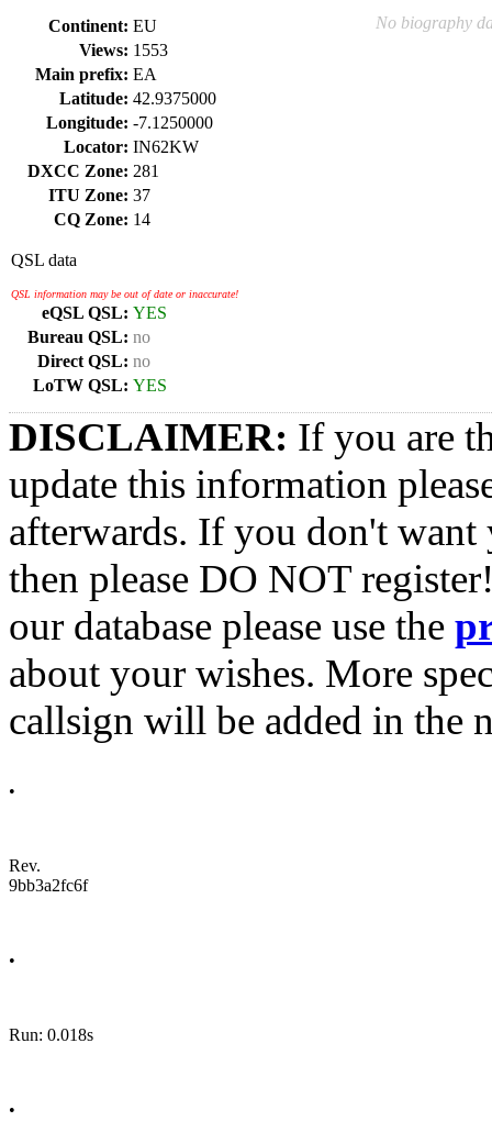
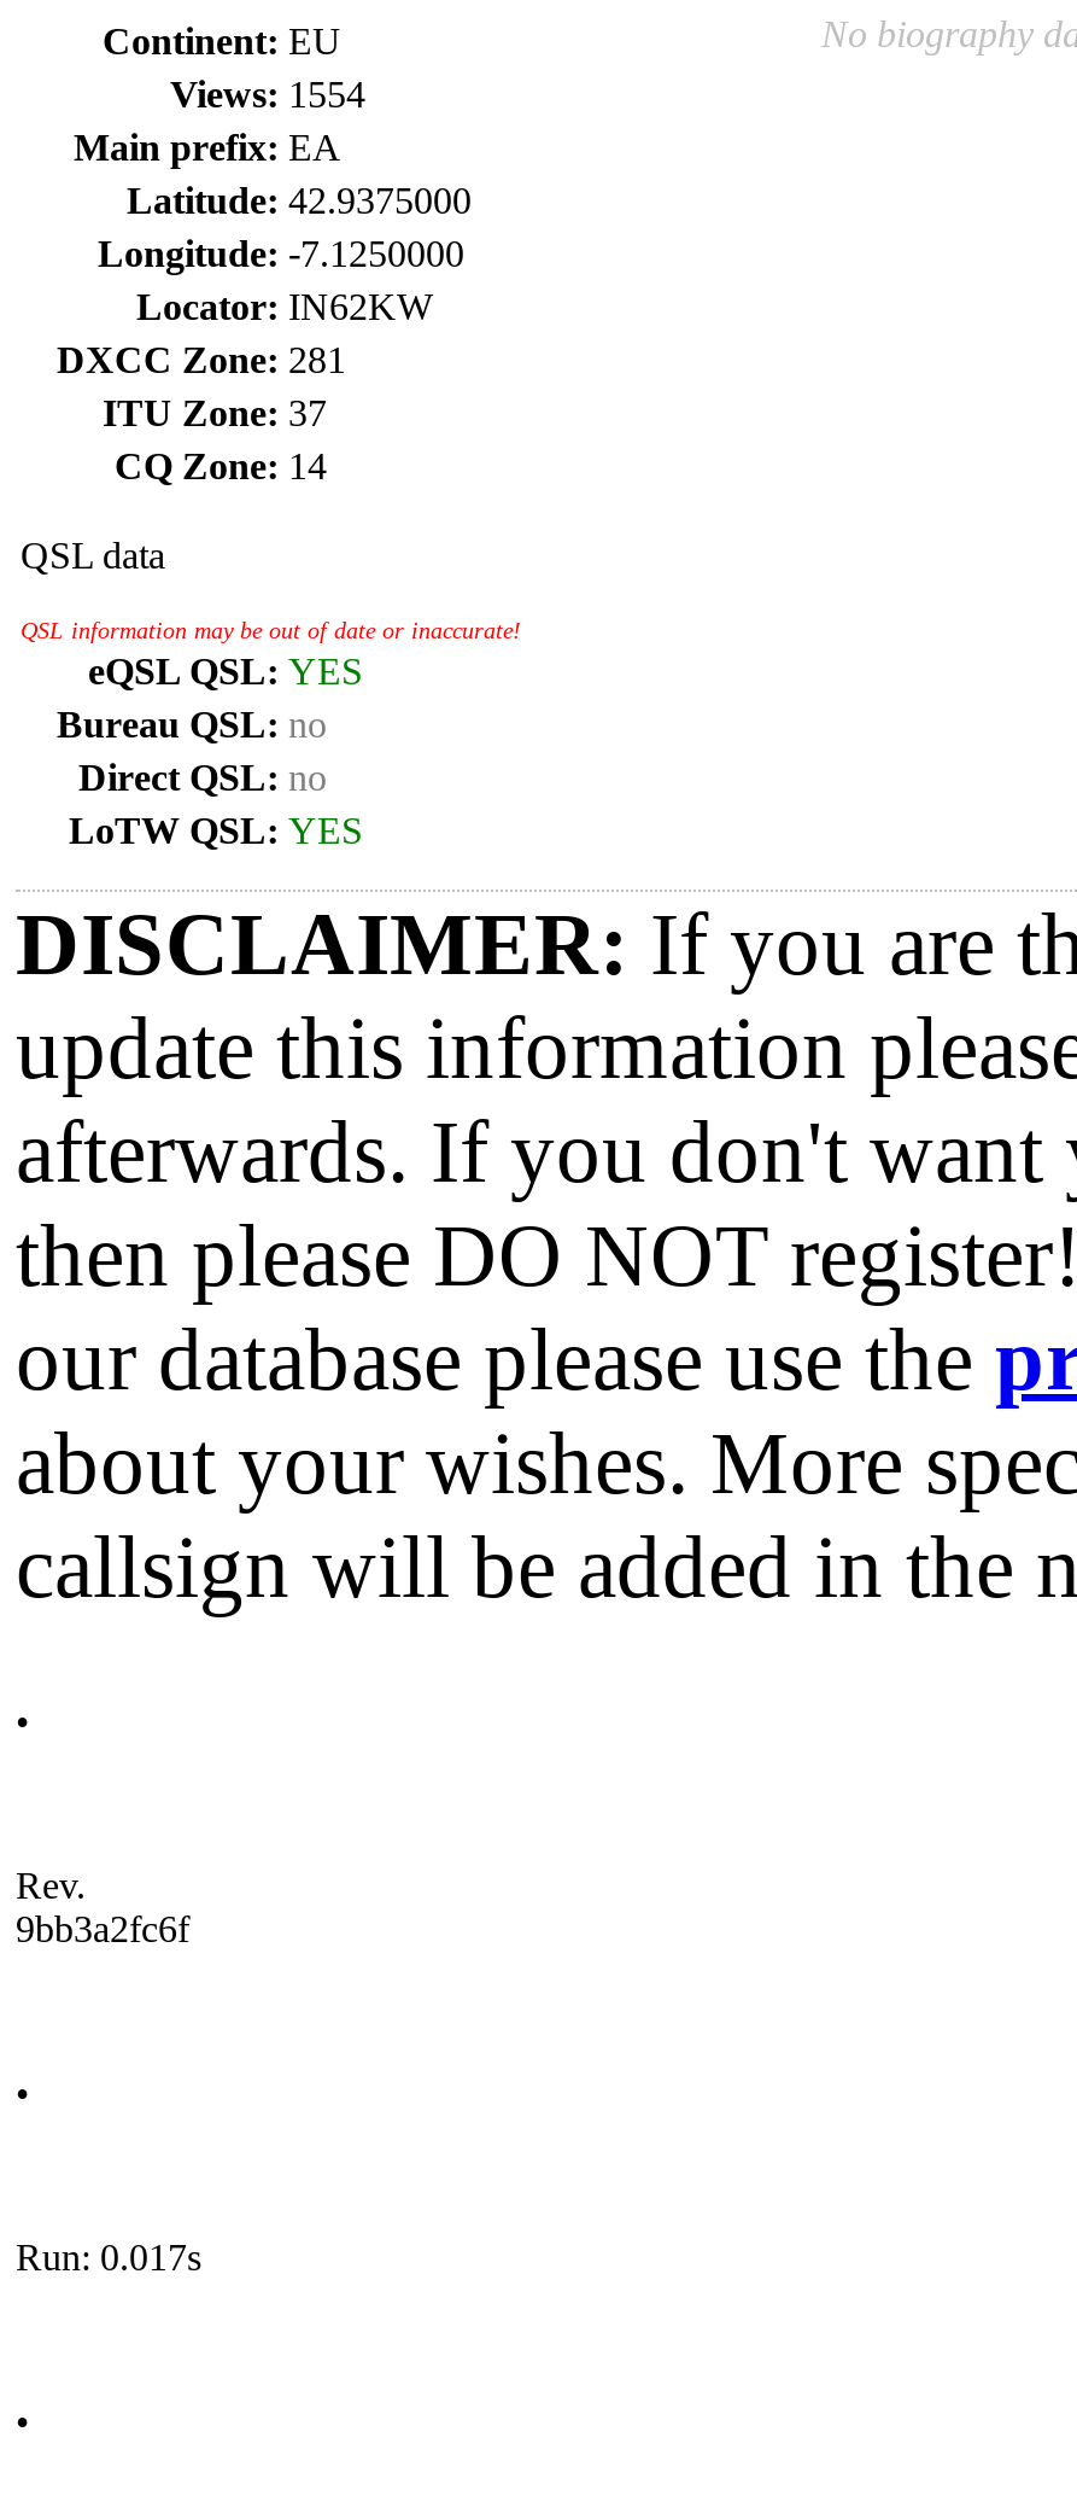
[79,41,168,59] Views: 1553 -> [170,74,365,115] Views: 1554
[9,1025,93,1044] Run: 0.018s -> [16,2237,201,2278] Run: 0.017s

